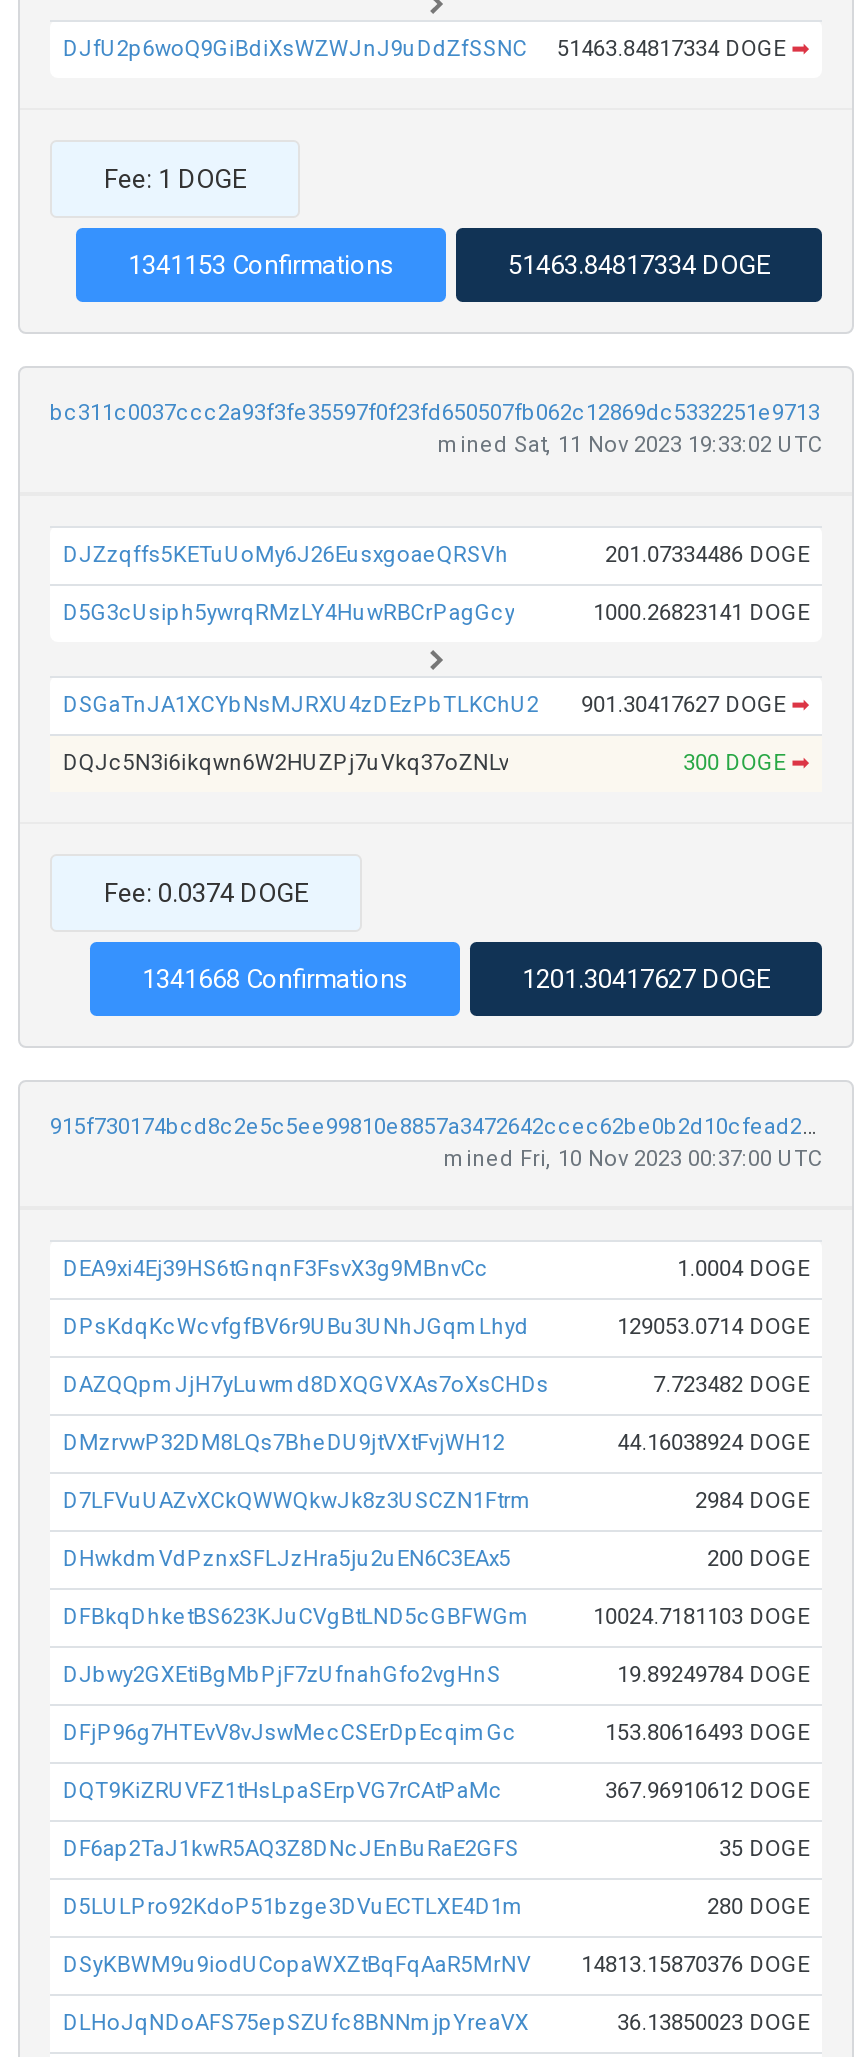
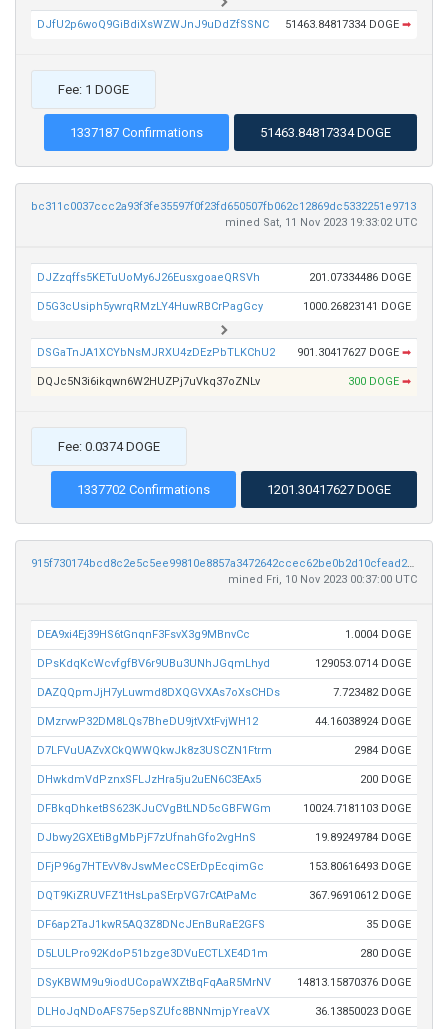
[128,250,394,280] 1341153 Confirmations -> [70,125,203,140] 1337187 Confirmations
[142,965,408,995] 1341668 Confirmations -> [77,482,210,497] 1337702 Confirmations

